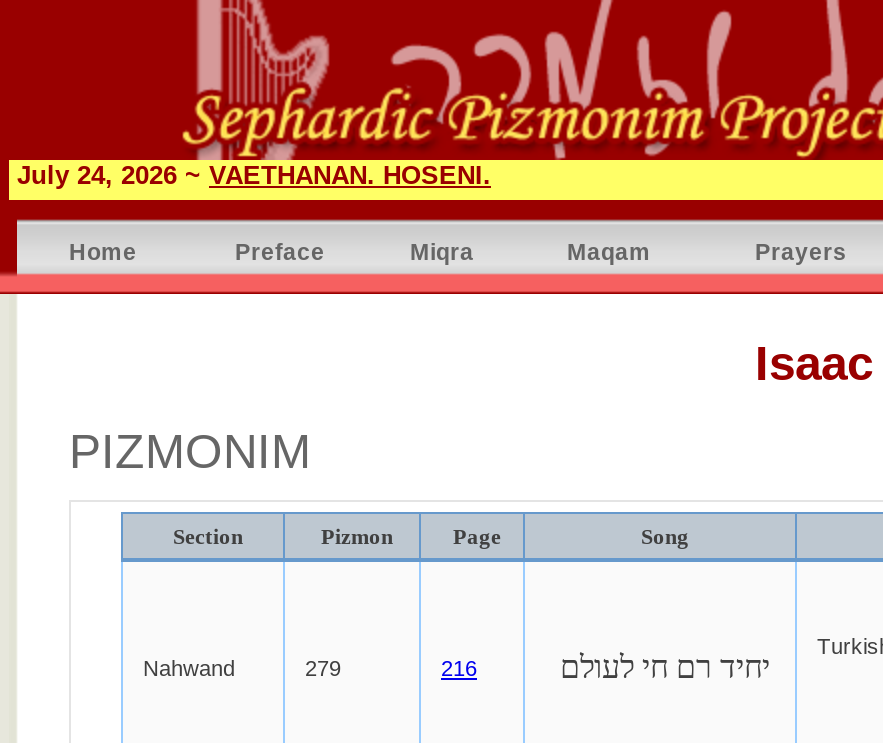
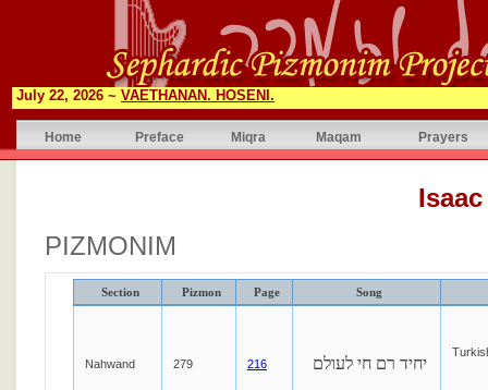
[17,160,491,190] July 24, 2026 ~VAETHANAN. HOSENI. -> [16,87,274,103] July 22, 2026 ~VAETHANAN. HOSENI.

